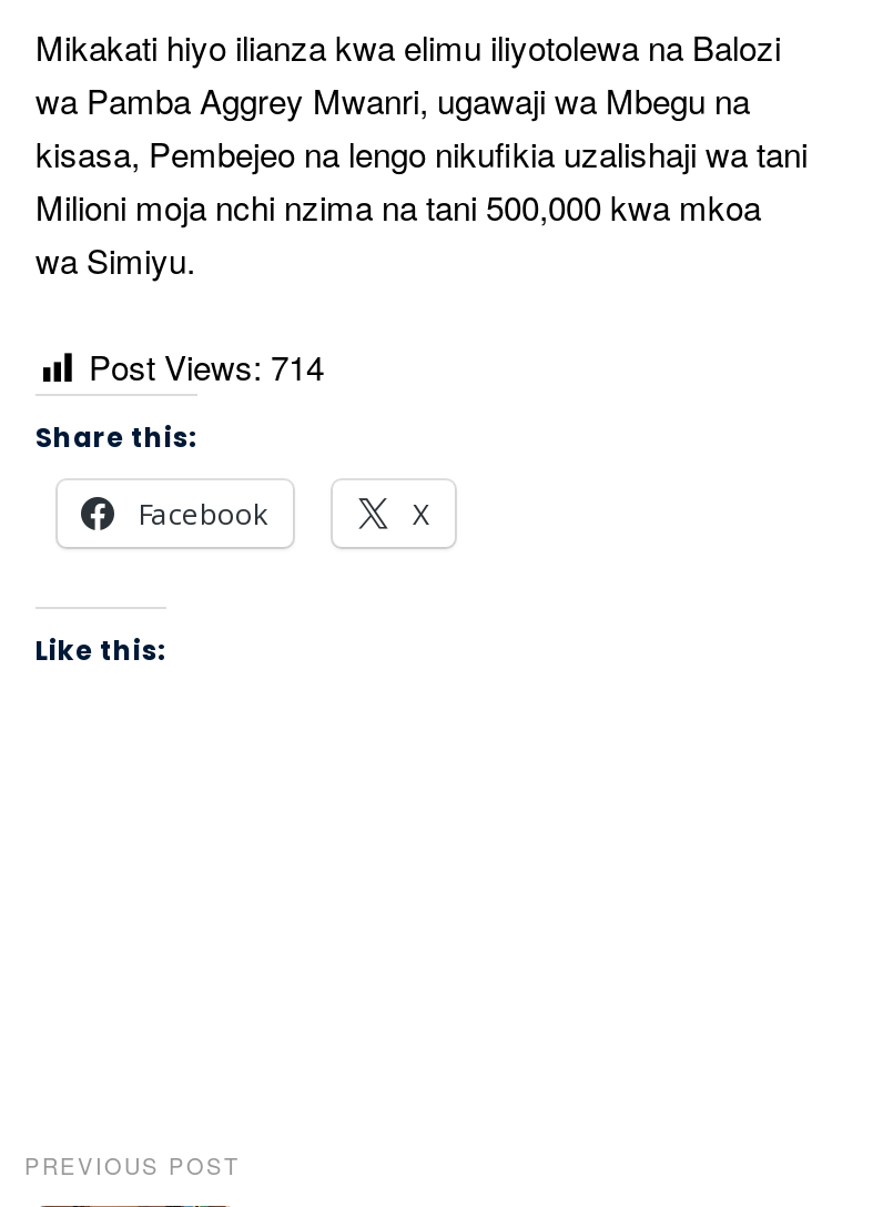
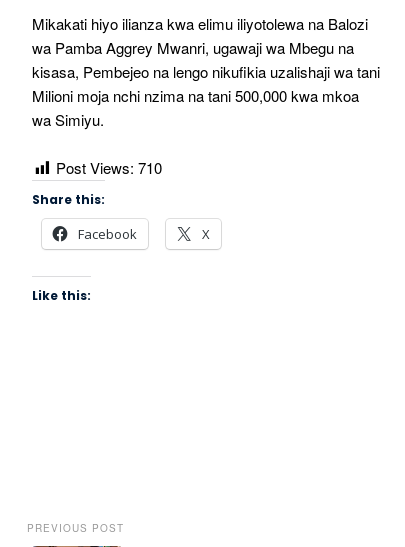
[89,341,324,388] Post Views: 714 -> [56,157,162,178] Post Views: 710

